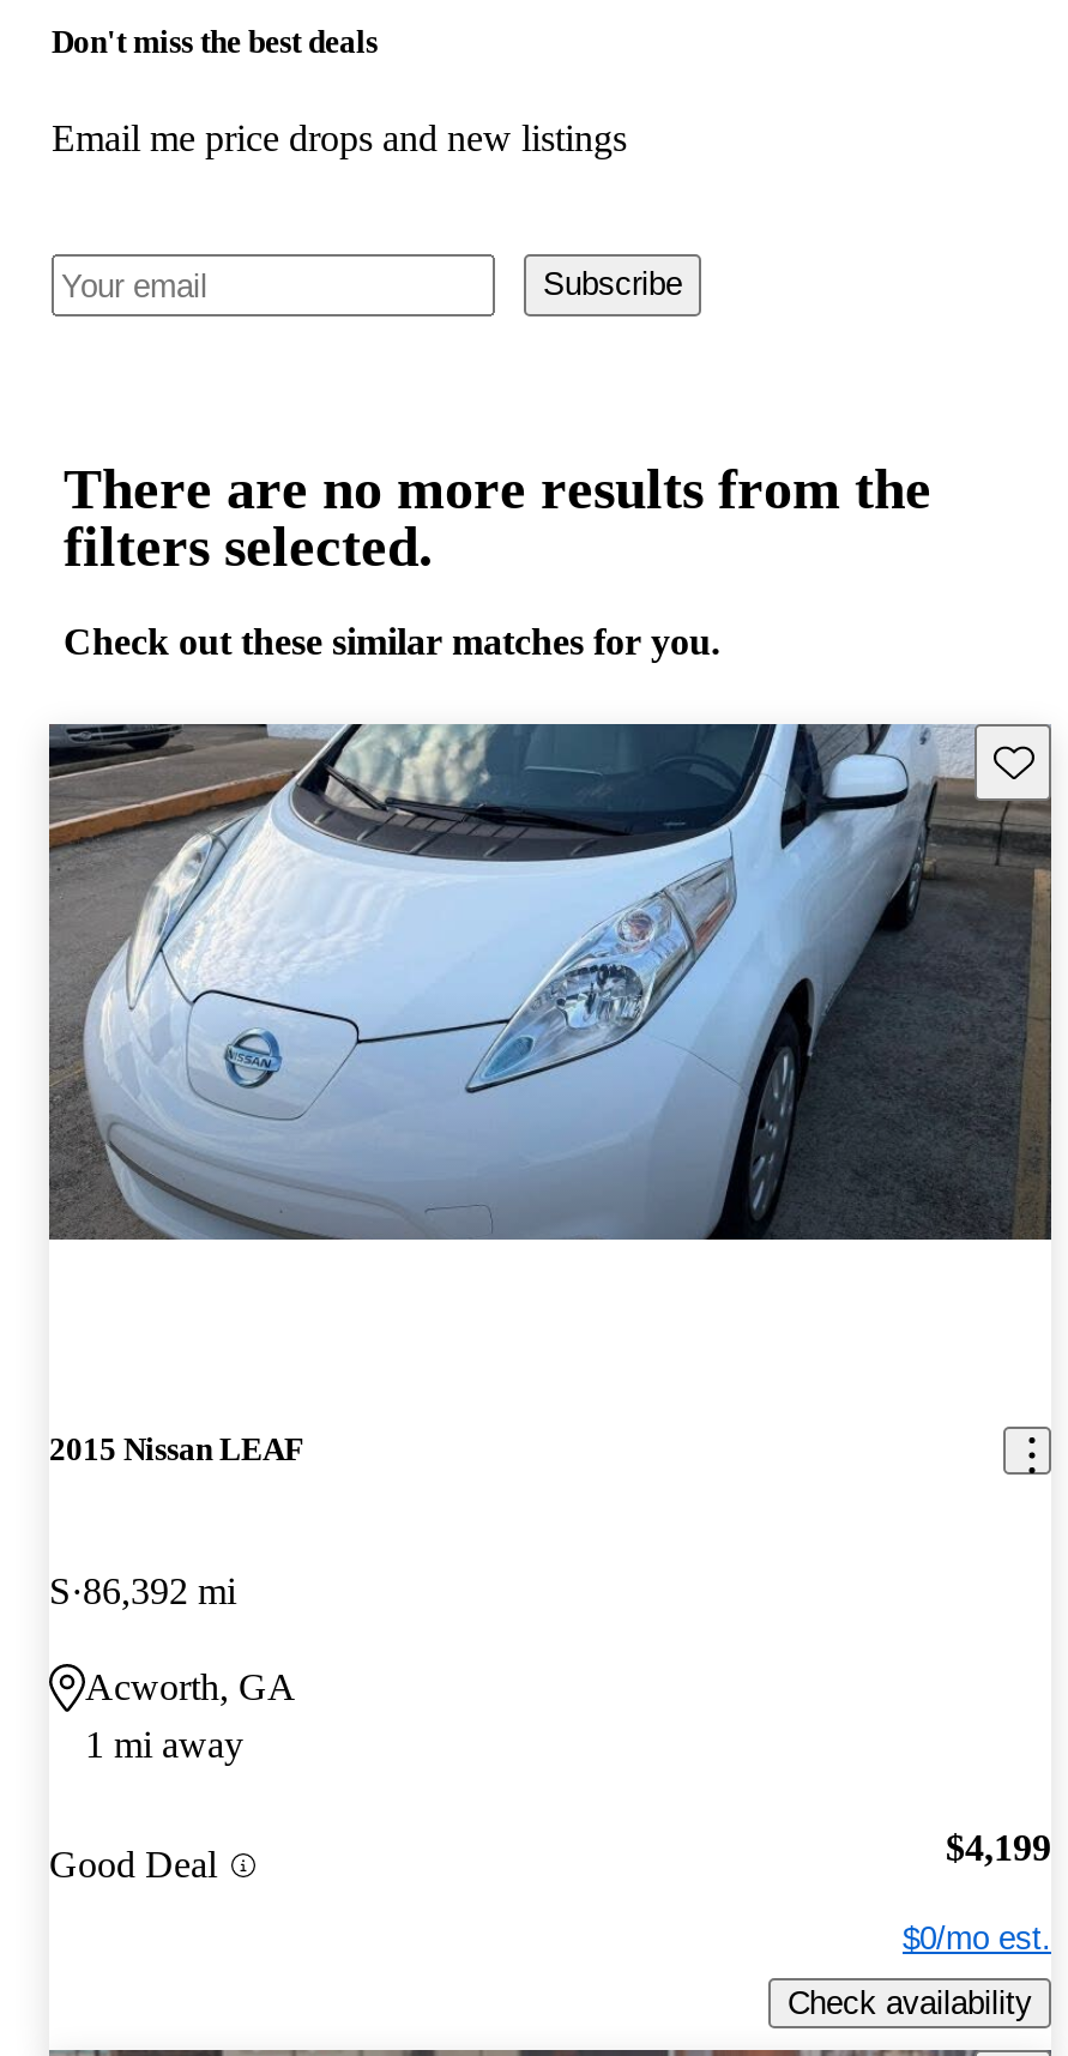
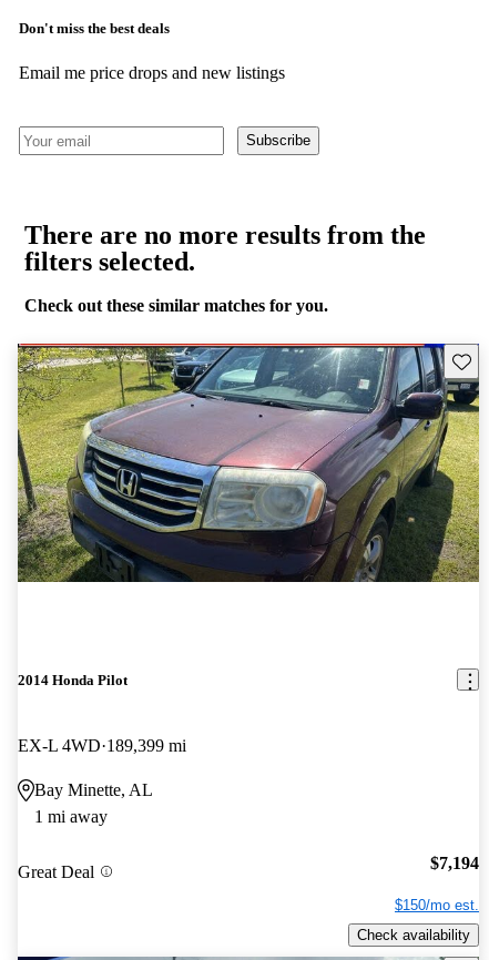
[47,720,1054,1243] [image] -> [17,343,481,583] [image]
[49,1432,303,1468] 2015 Nissan LEAF -> [18,671,128,688] 2014 Honda Pilot
[49,1571,236,1612] S 86,392 mi -> [18,736,186,755] EX-L 4WD 189,399 mi
[85,1667,296,1708] Acworth, GA -> [34,780,153,799] Bay Minette, AL
[946,1826,1051,1867] $4,199 -> [430,854,479,873] $7,194
[49,1844,217,1885] Good Deal -> [18,862,94,881] Great Deal
[903,1920,1051,1956] $0/mo est. -> [395,897,479,914] $150/mo est.

